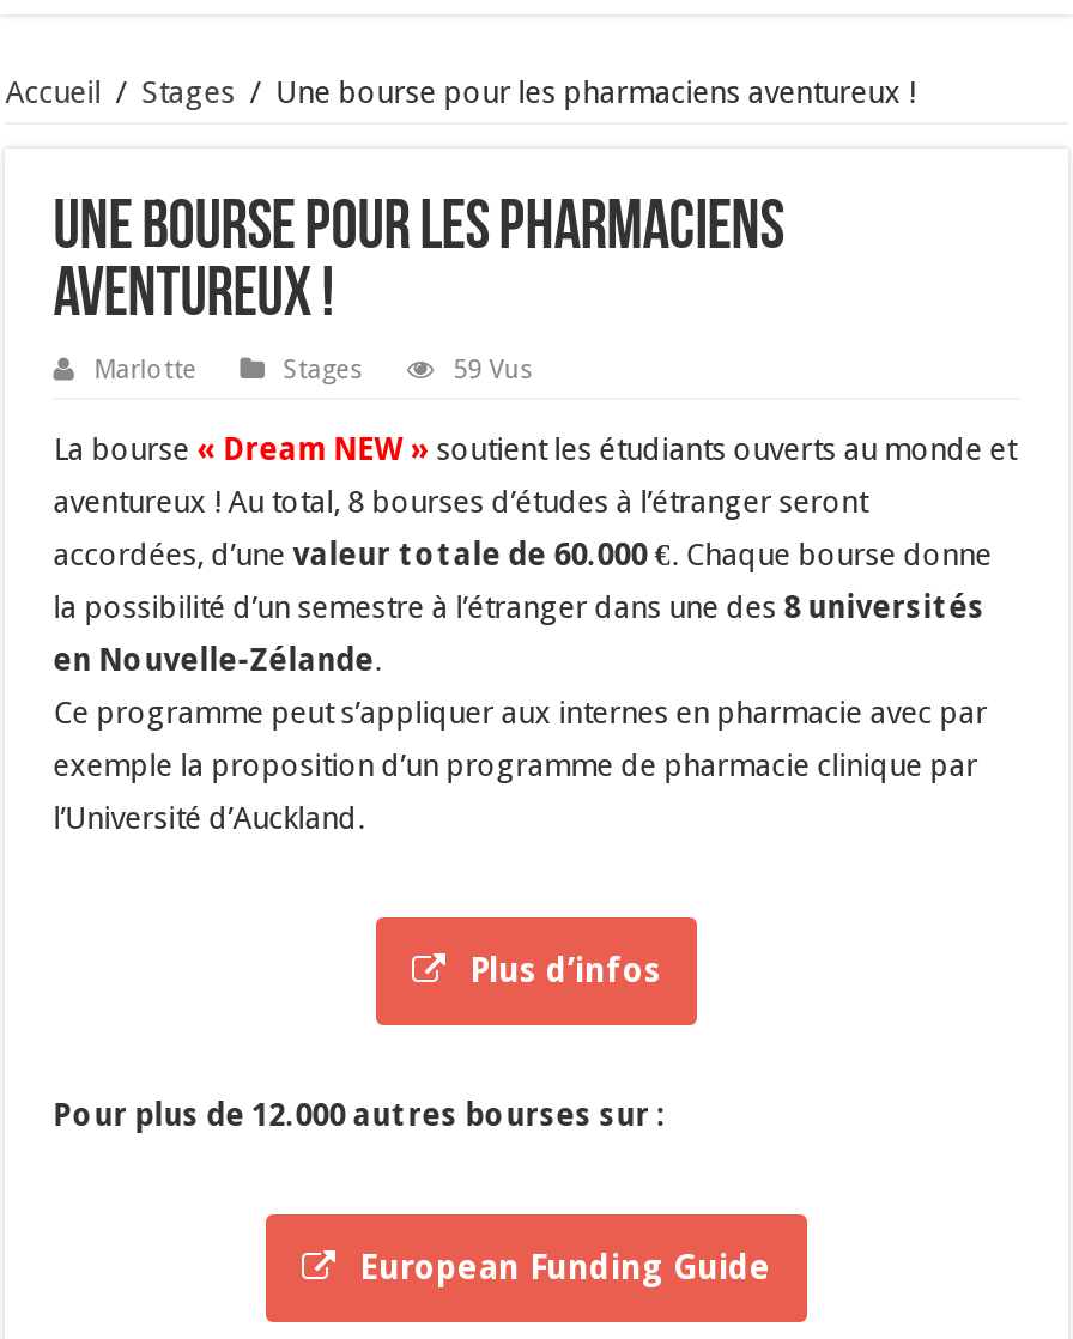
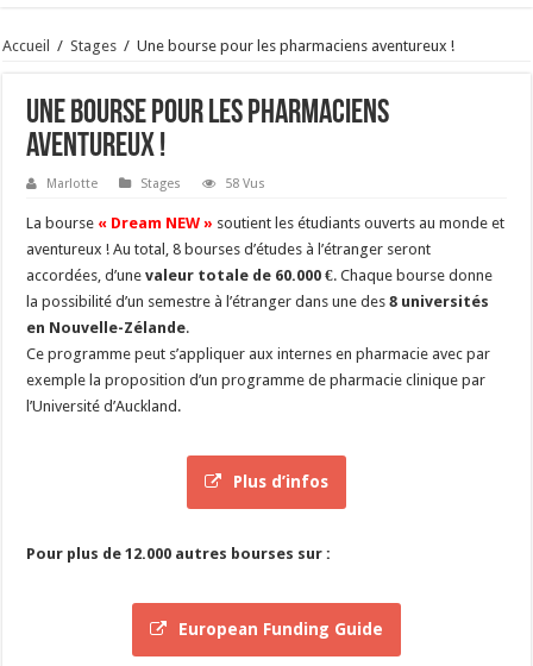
[453,355,535,386] 59 Vus -> [225,176,266,192] 58 Vus

